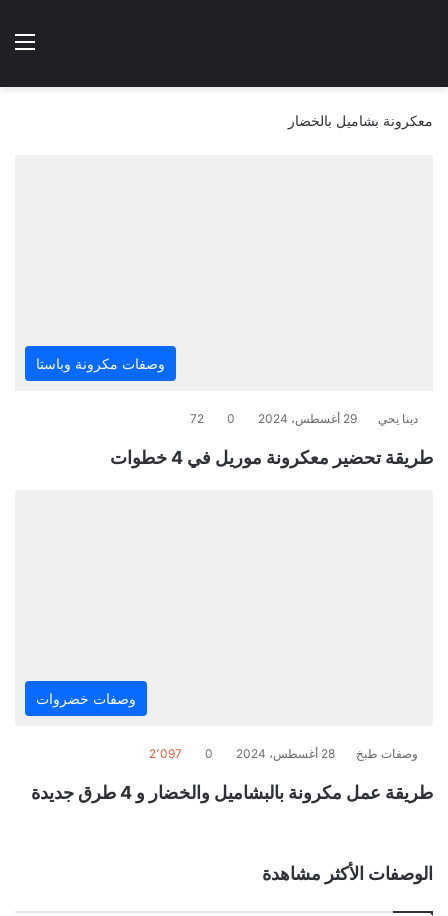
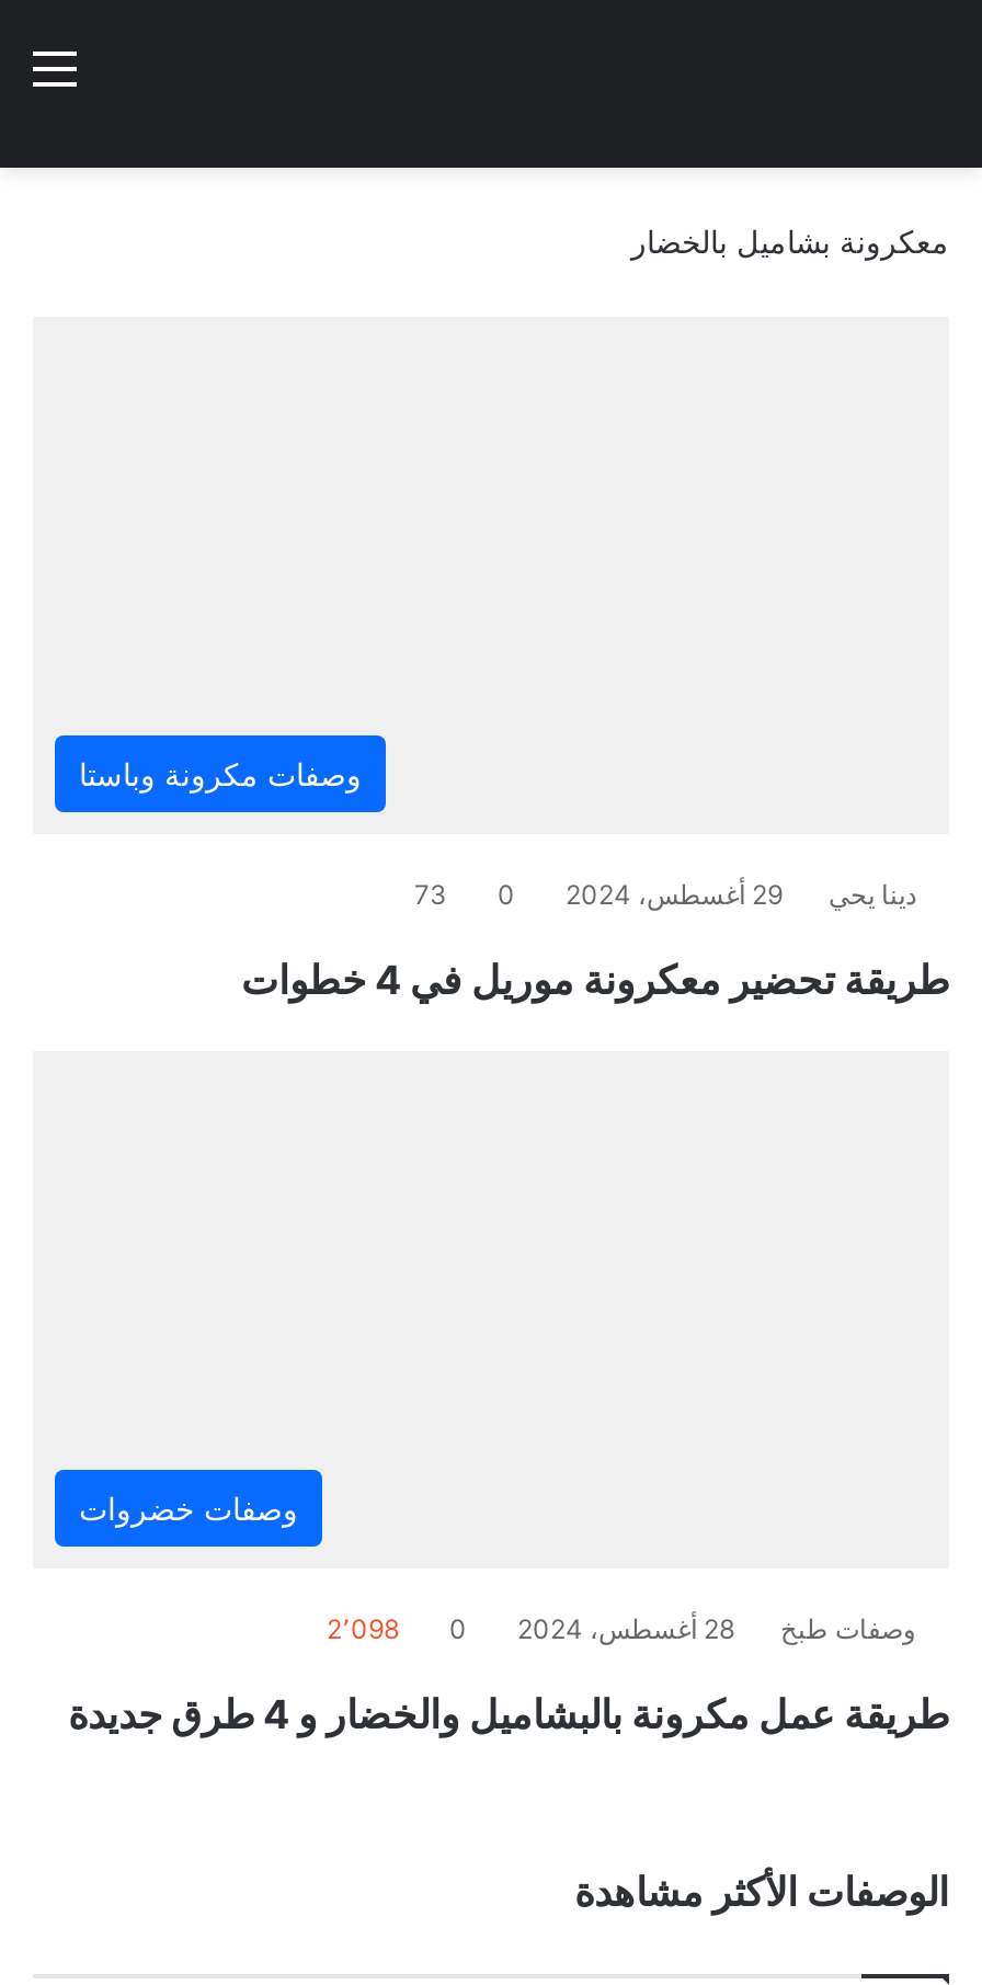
[190,411,235,426] 72 0 -> [414,878,515,911] 73 0
[149,746,213,761] 2٬097 0 -> [327,1612,467,1645] 2٬098 0

